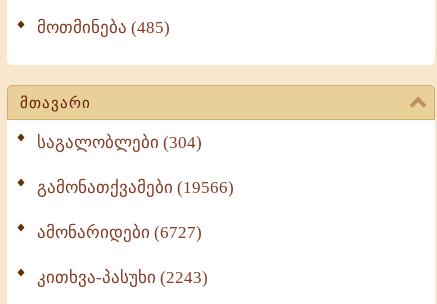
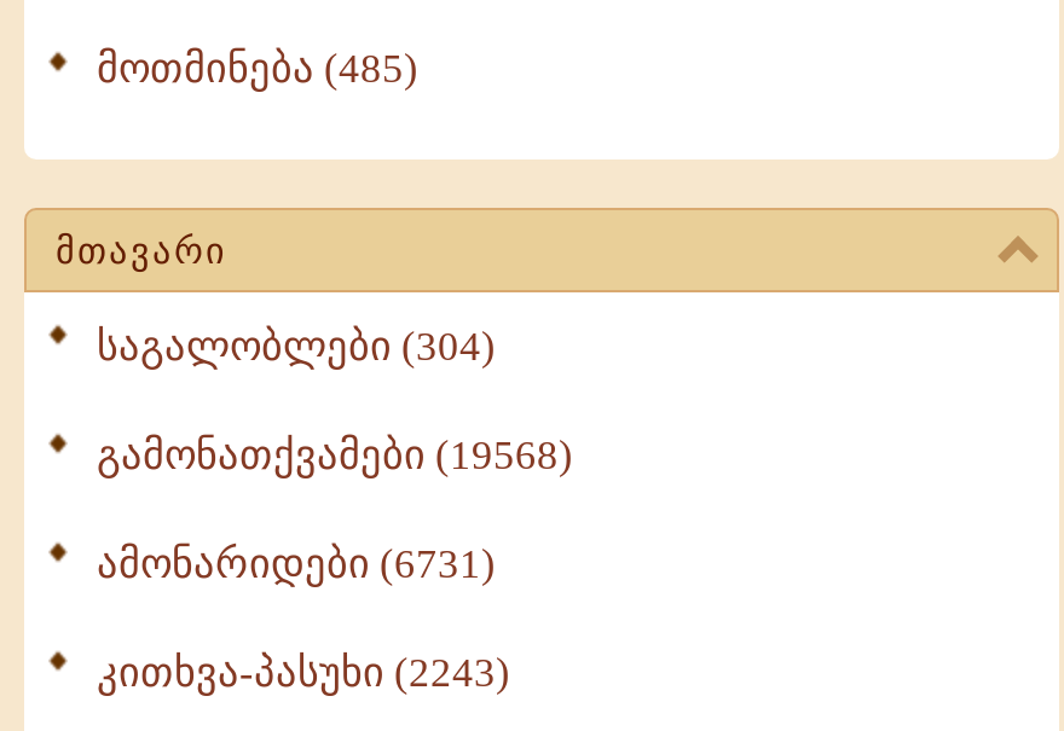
[37,178,234,197] გამონათქვამები (19566) -> [97,433,573,478] გამონათქვამები (19568)
[37,223,202,242] ამონარიდები (6727) -> [97,541,496,587] ამონარიდები (6731)

